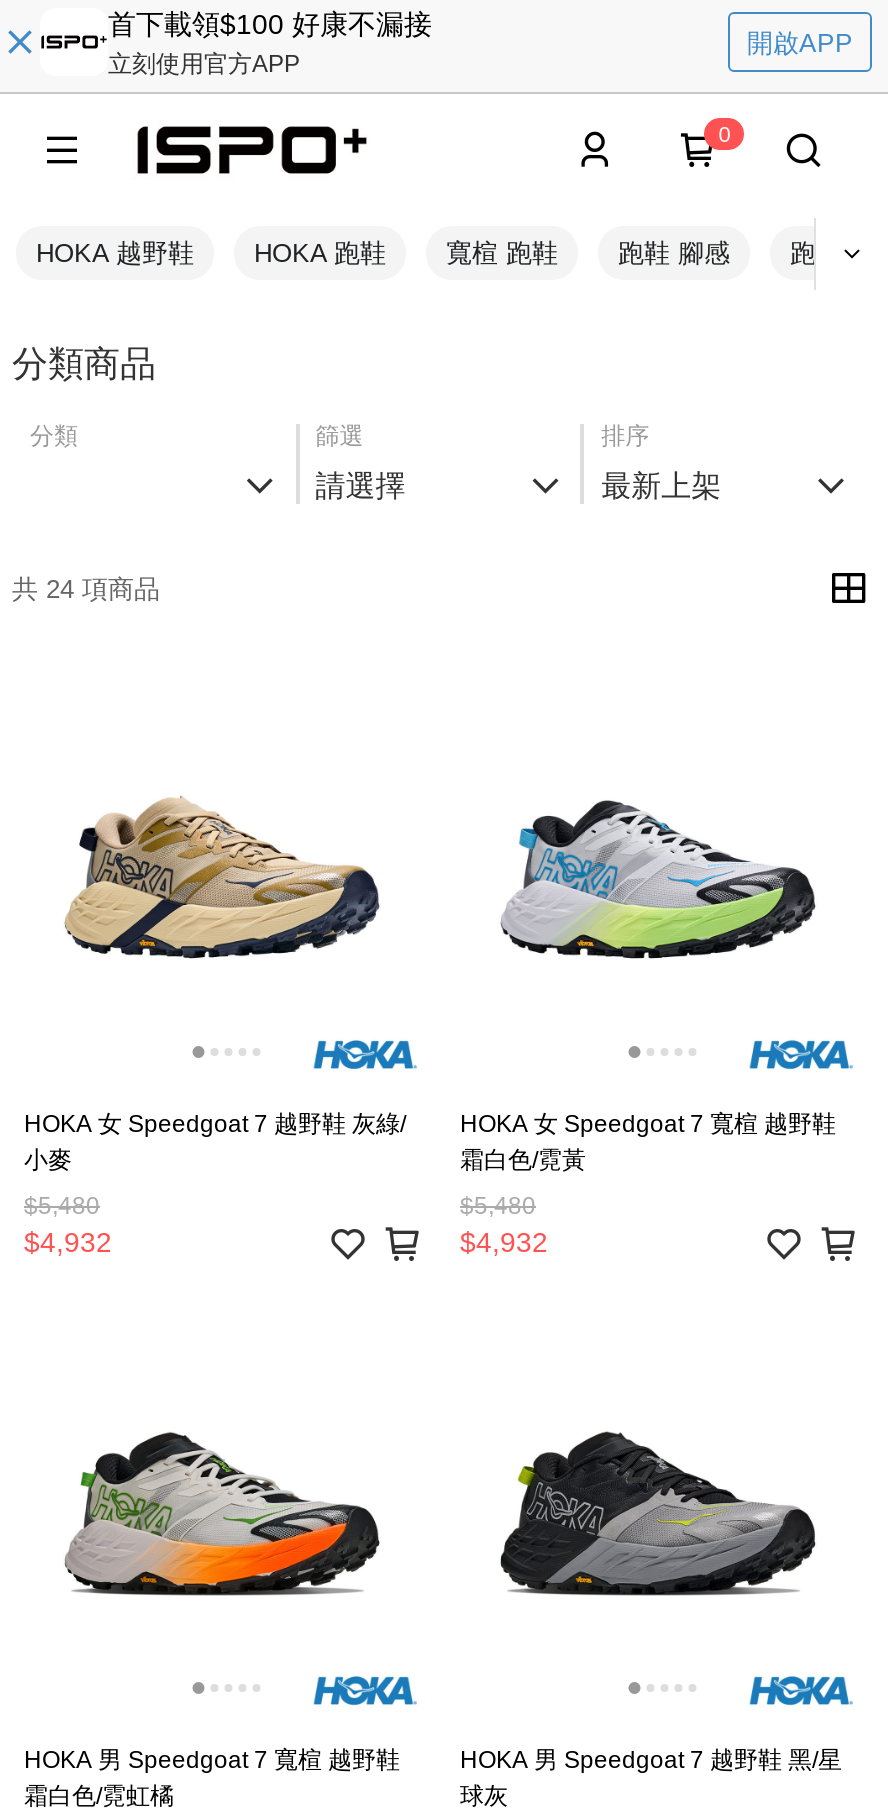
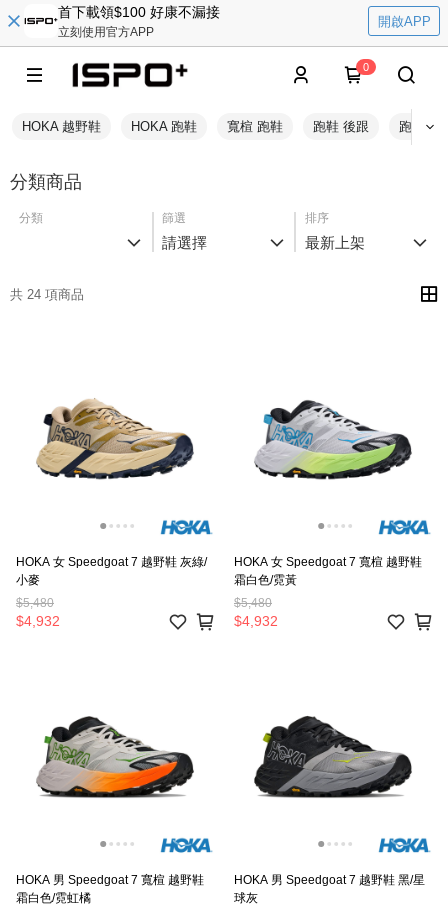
[618,238,730,268] 跑鞋 腳感 -> [313,119,369,134] 跑鞋 後跟

